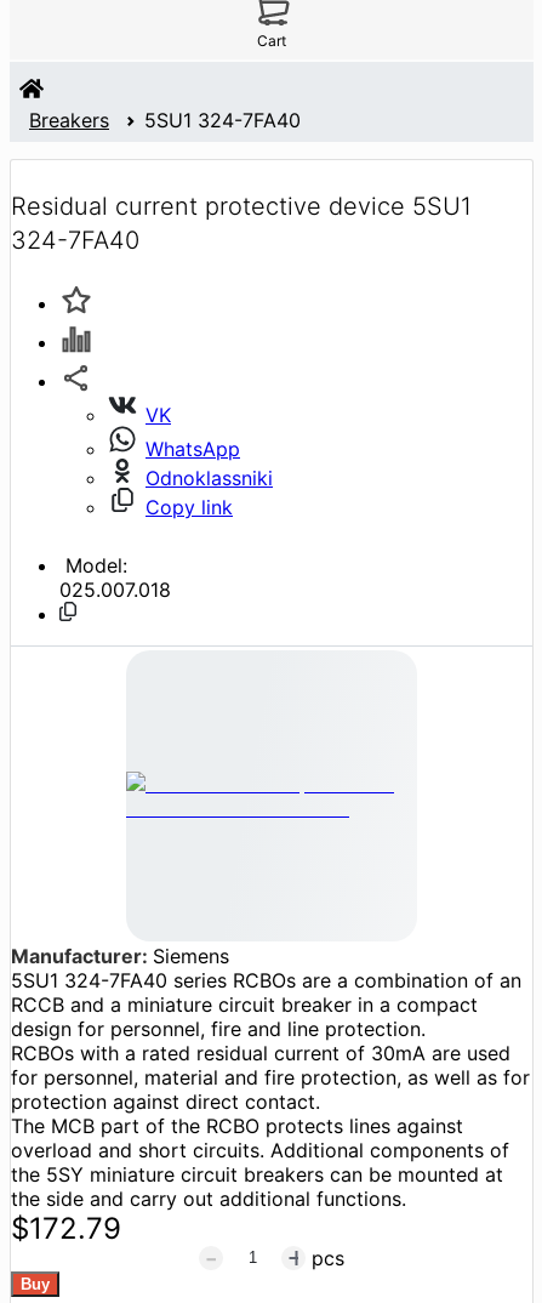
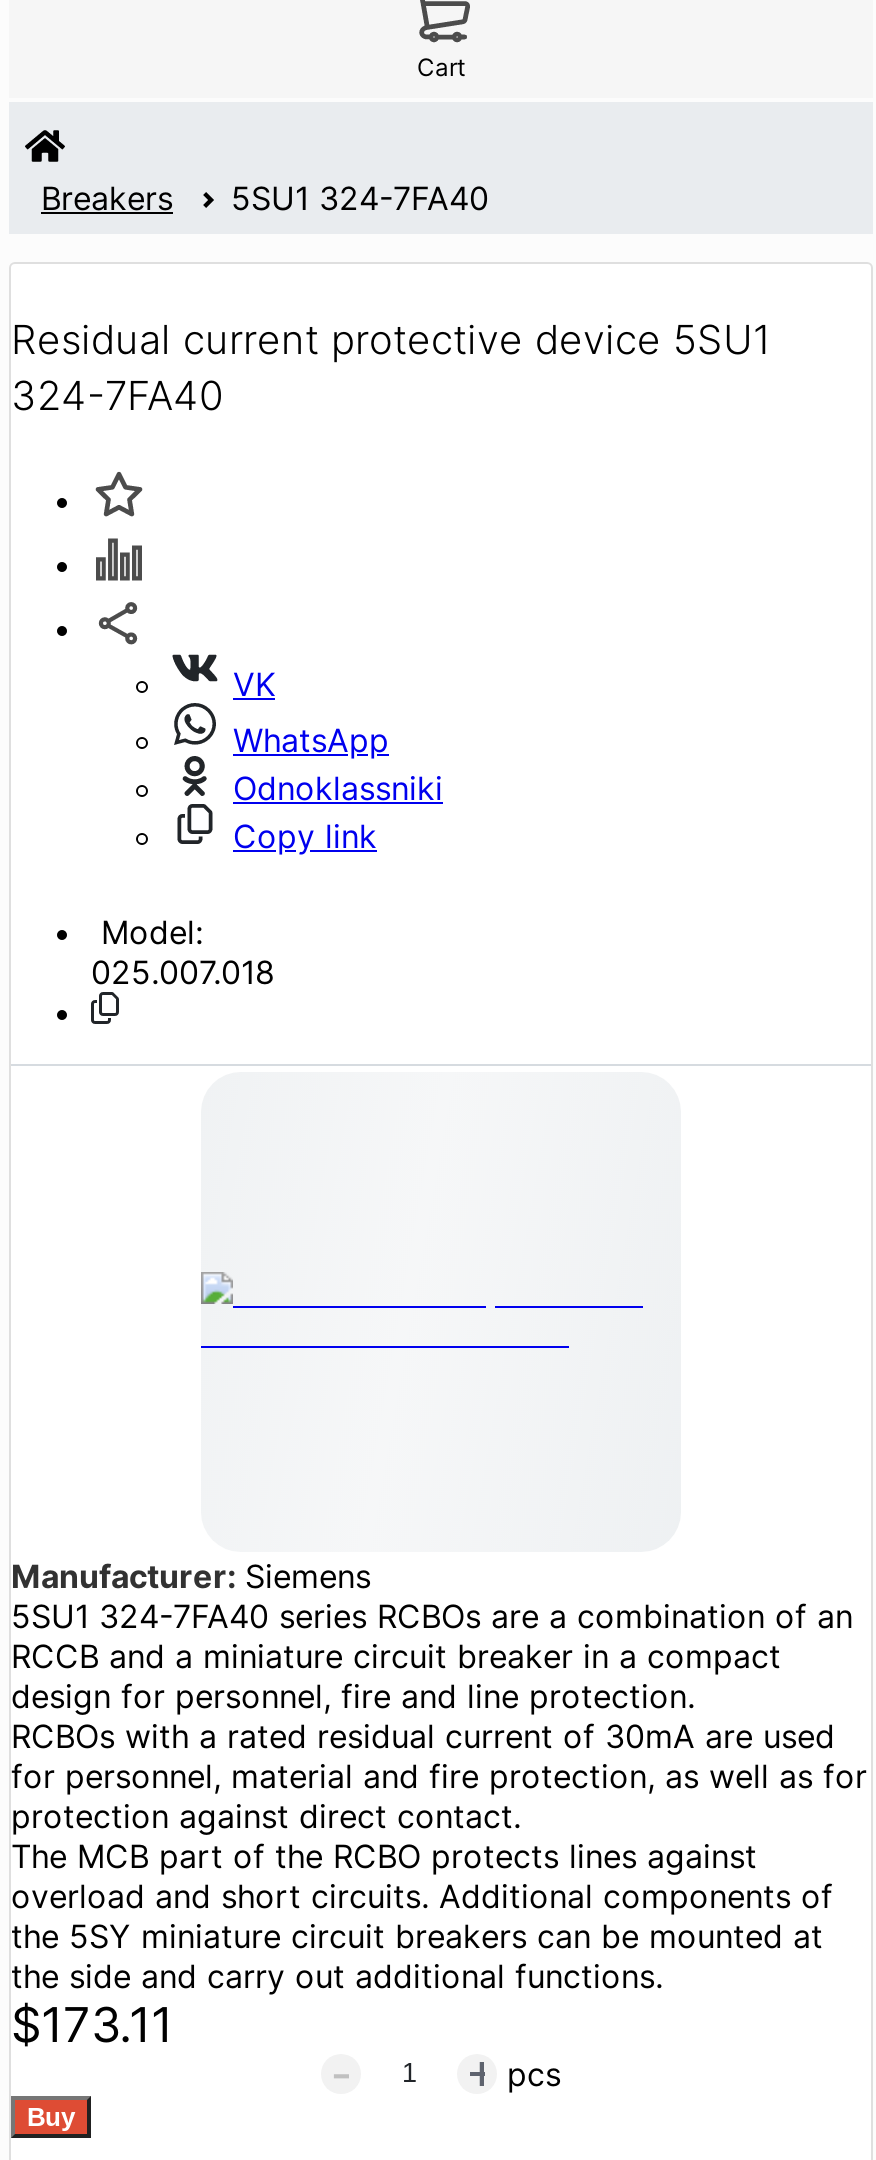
[11,1210,121,1246] $172.79 -> [11,1995,173,2053] $173.11

